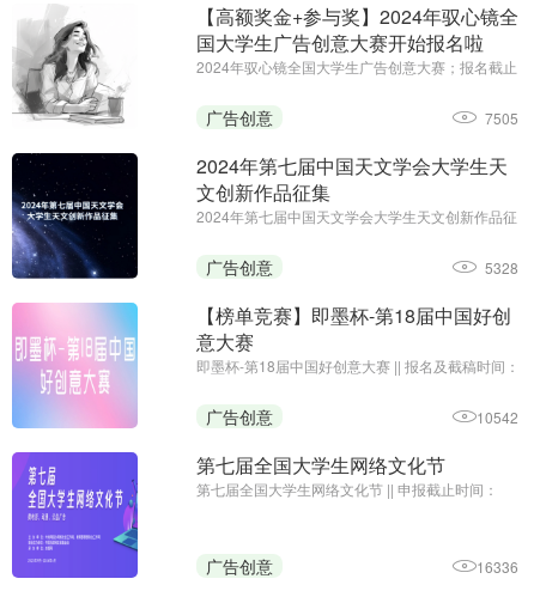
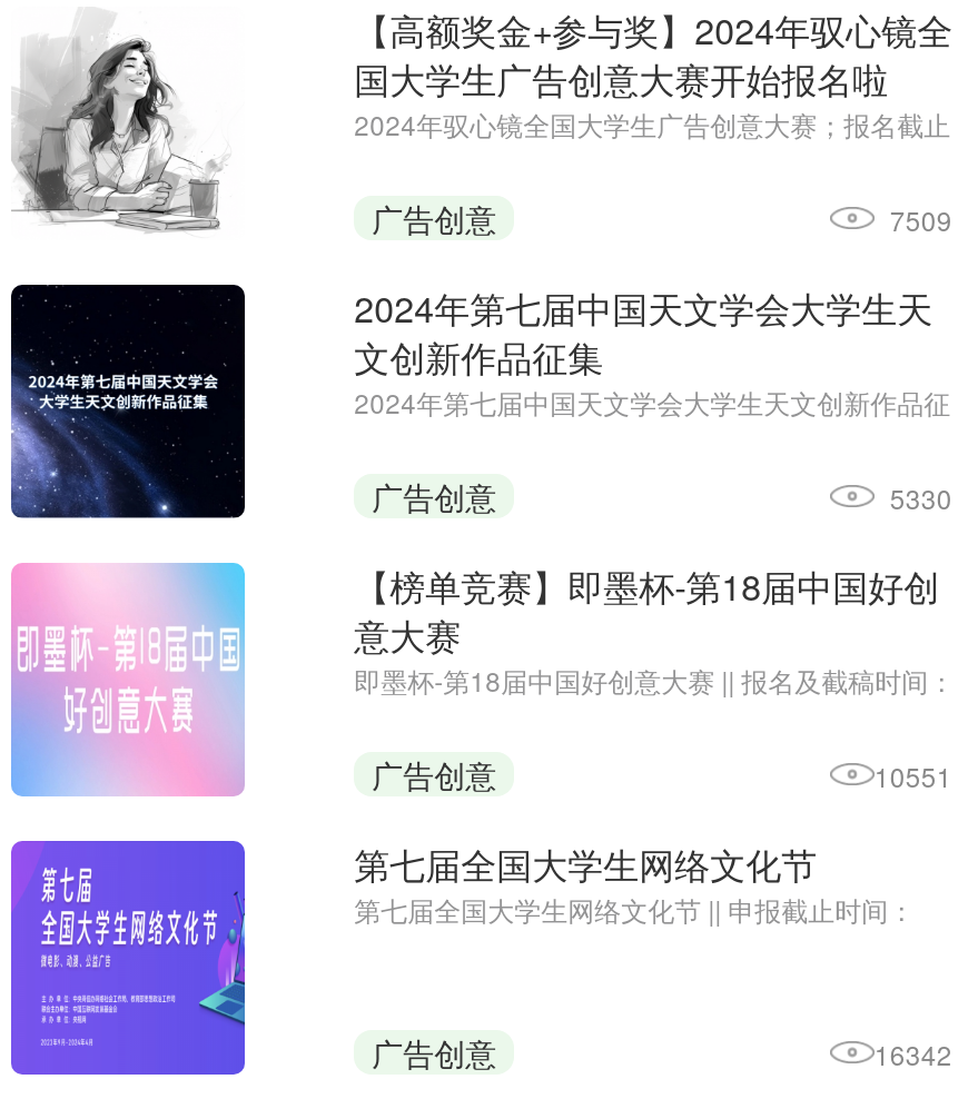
[485,108,518,128] 7505 -> [890,200,952,238] 7509
[485,257,518,278] 5328 -> [890,478,952,516] 5330
[476,407,518,427] 10542 -> [874,756,952,794] 10551
[476,556,518,577] 16336 -> [874,1034,952,1072] 16342

